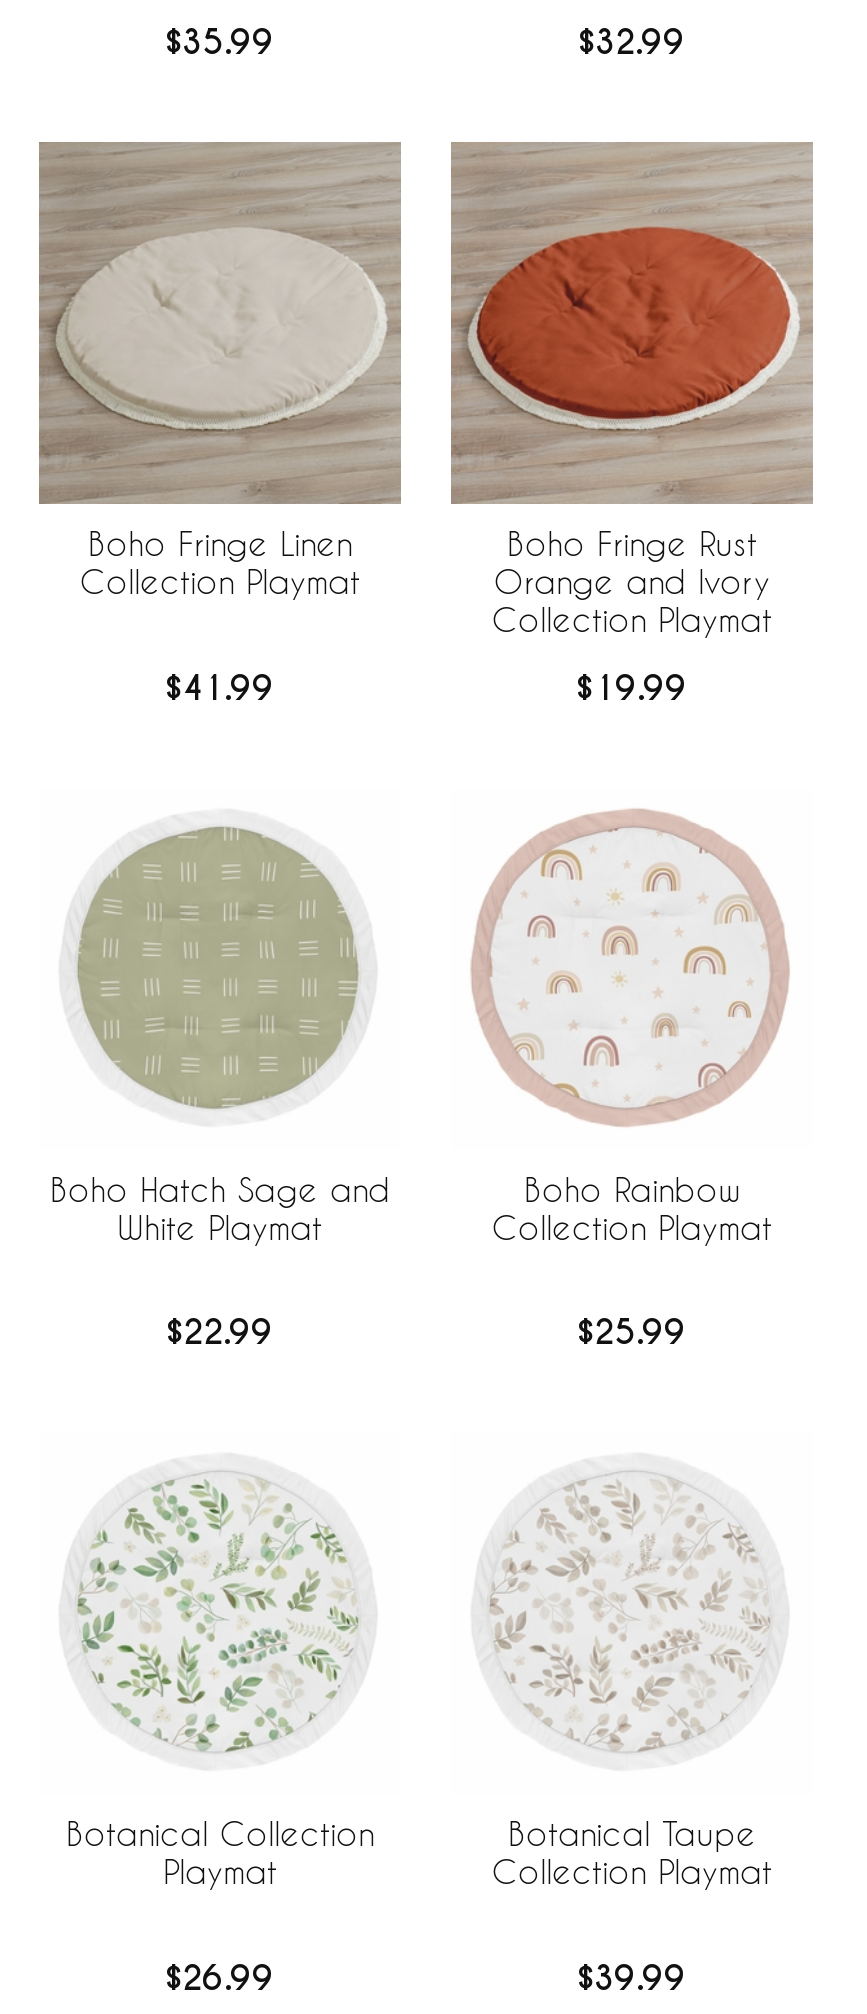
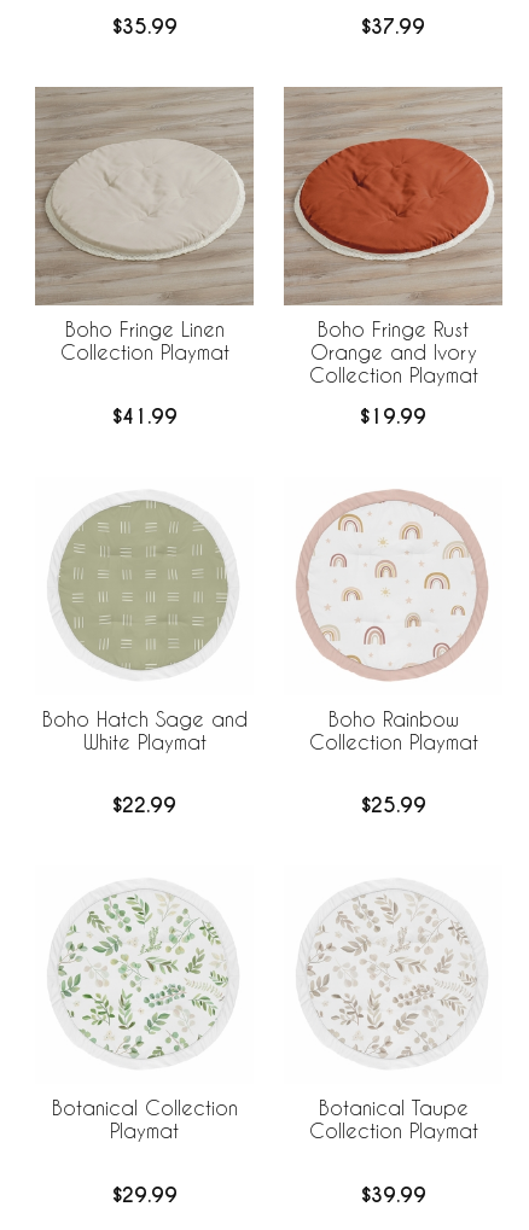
[579,22,685,64] $32.99 -> [361,14,425,40] $37.99
[166,1958,274,2000] $26.99 -> [112,1183,177,1208] $29.99

